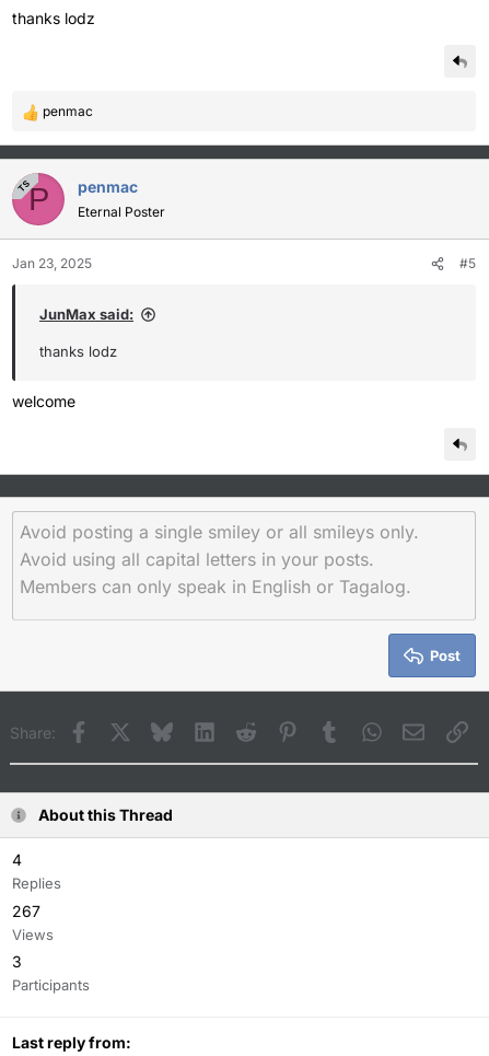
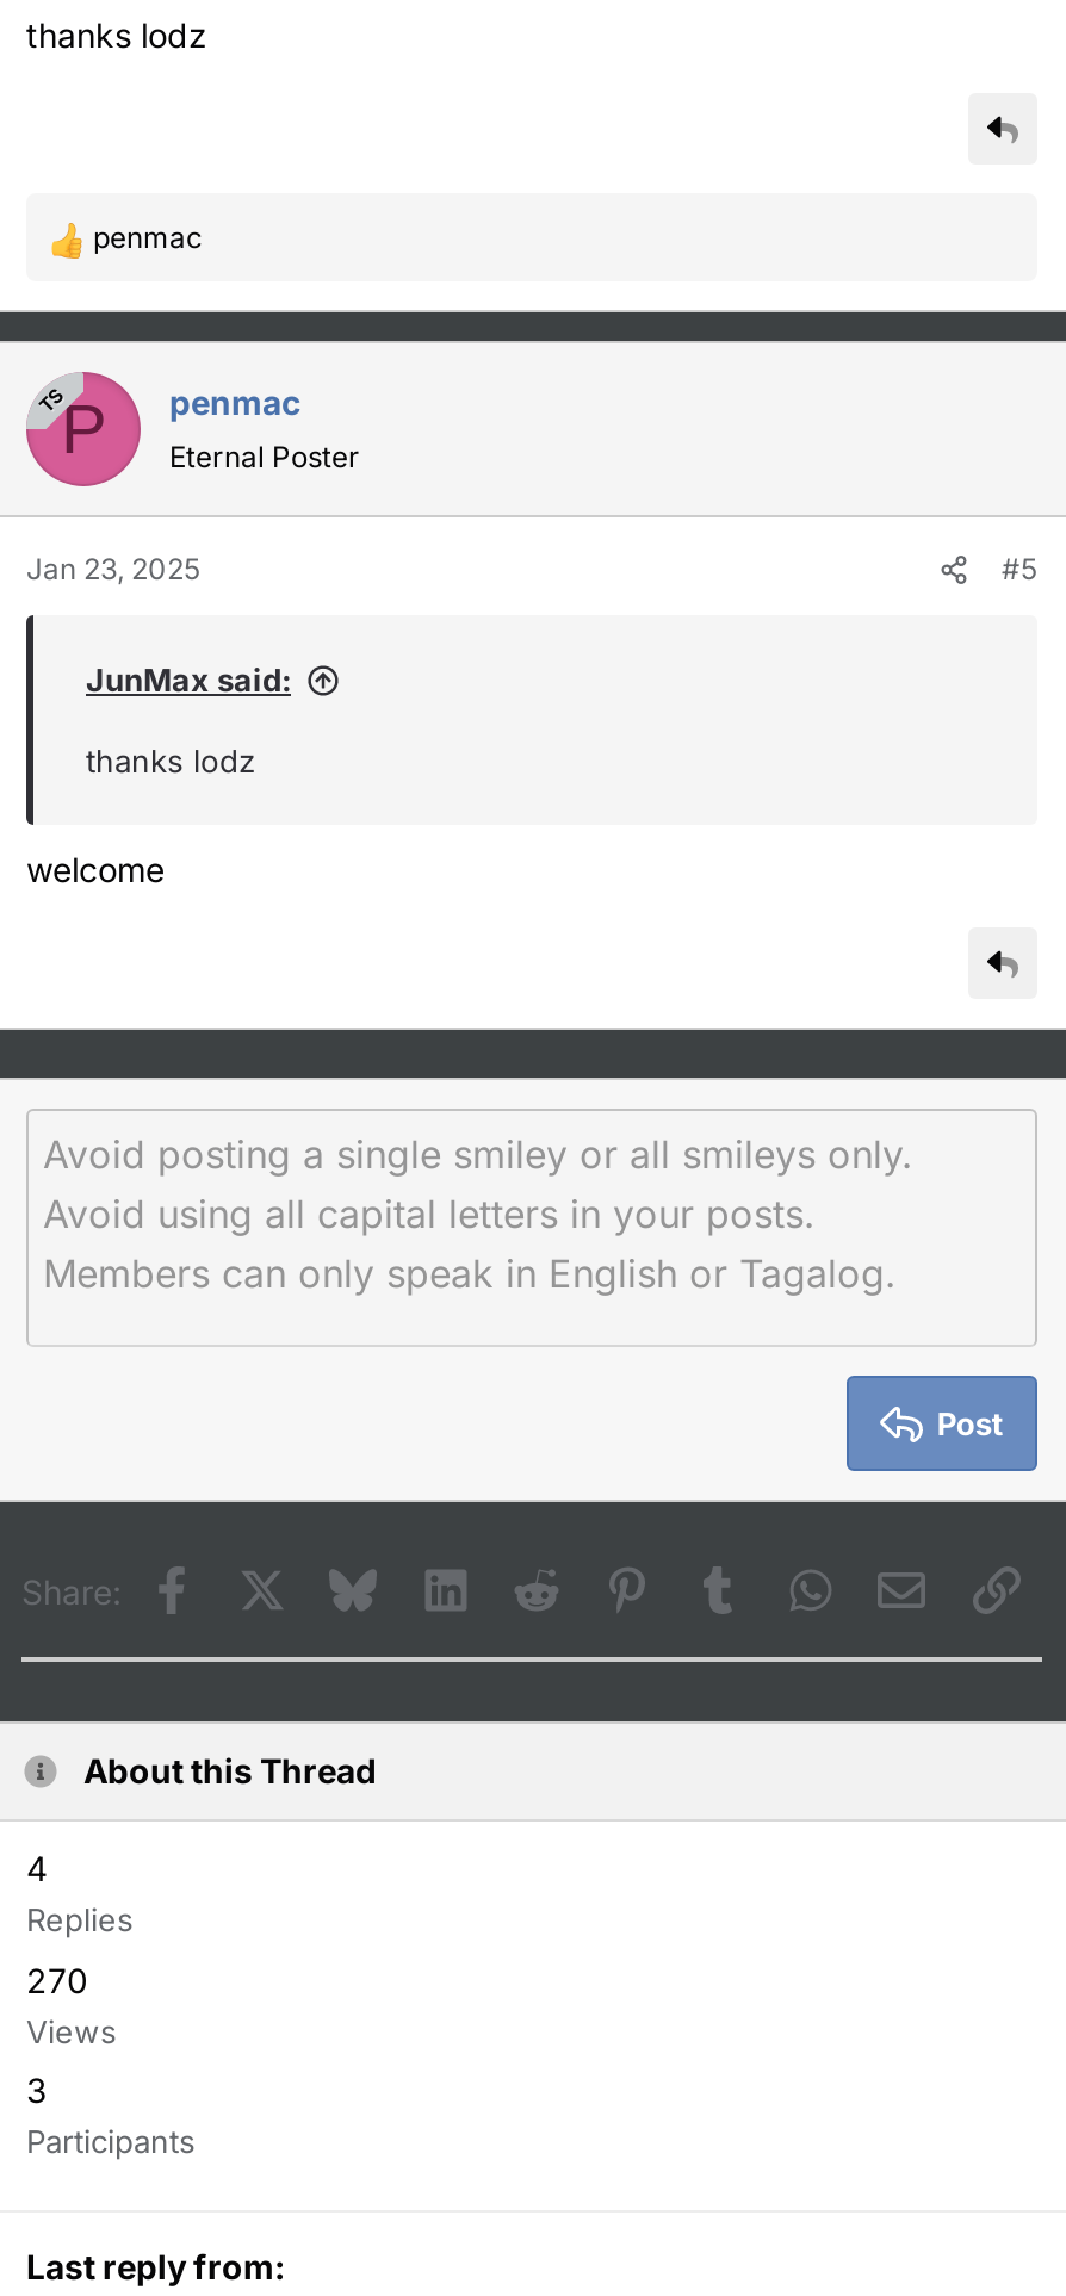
[12,902,40,920] 267 -> [26,1960,88,2000] 270

